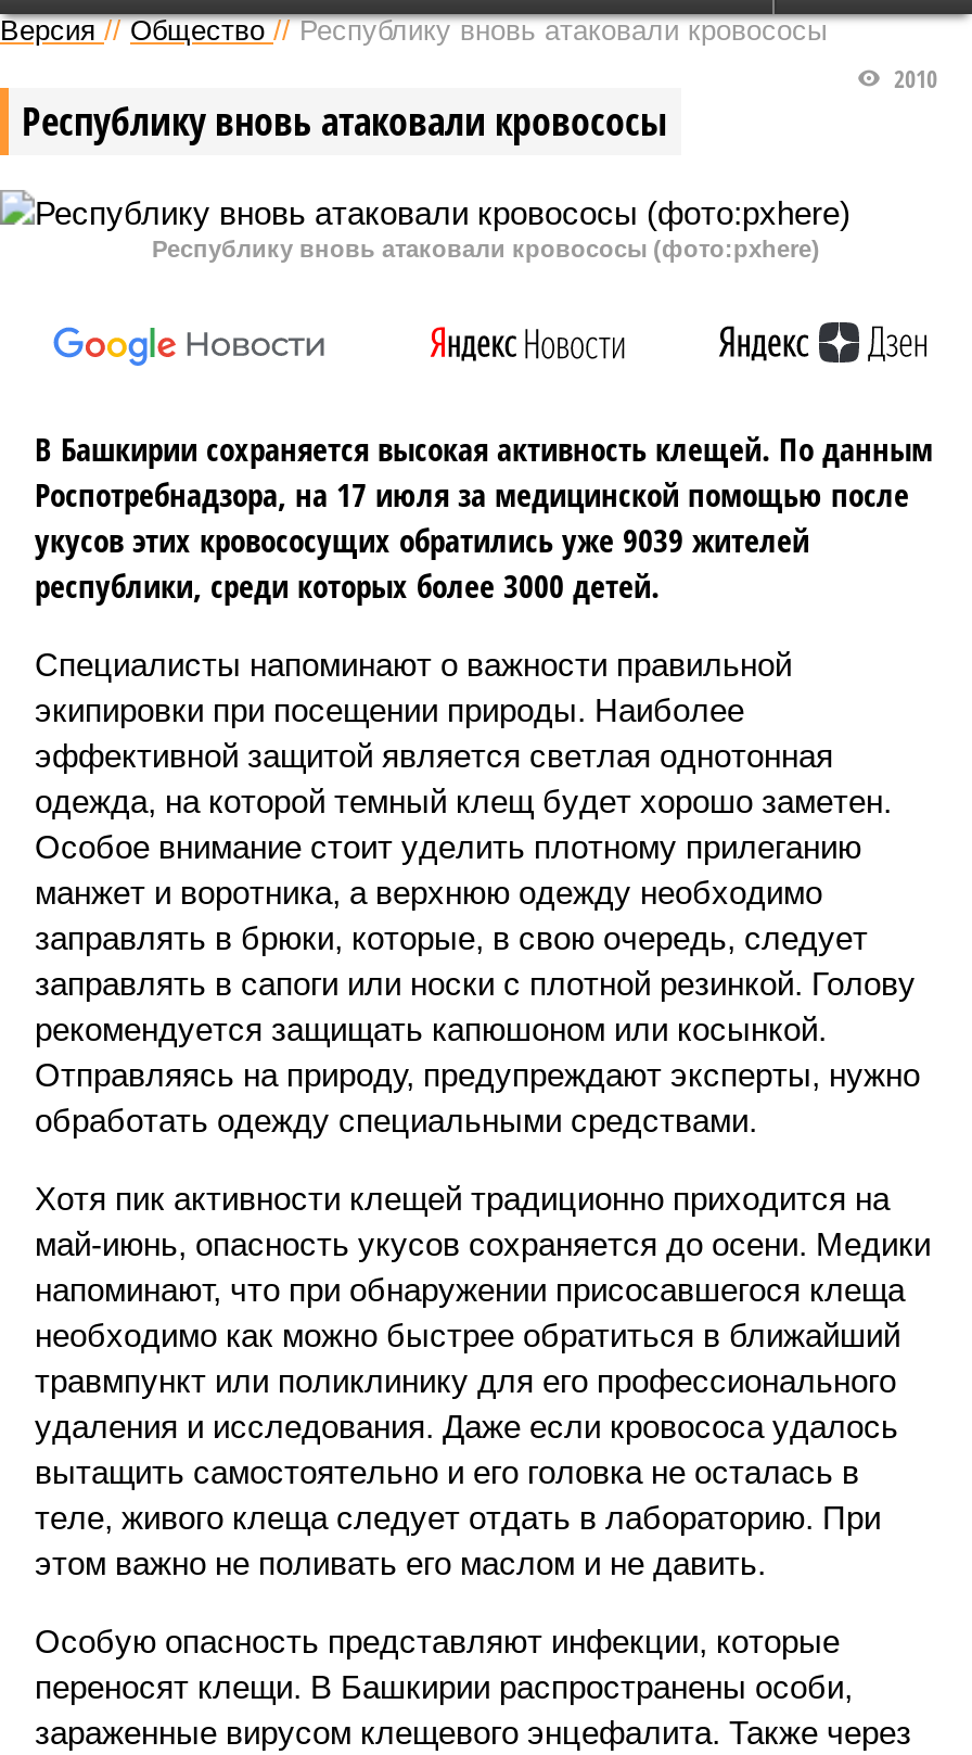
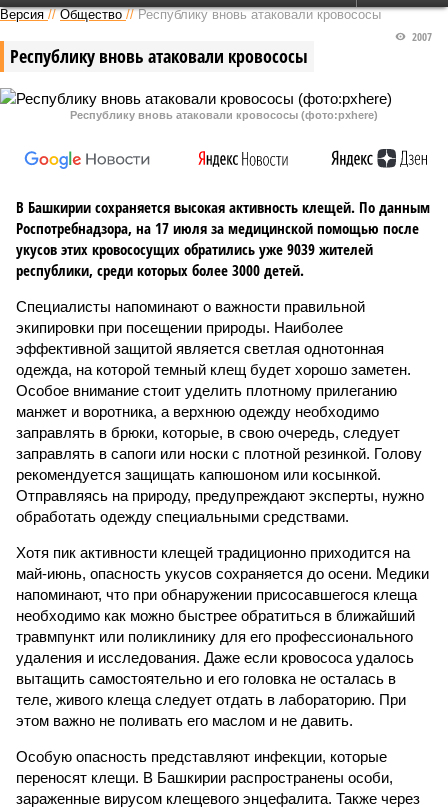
[887,62,937,94] 2010 -> [409,29,432,44] 2007

